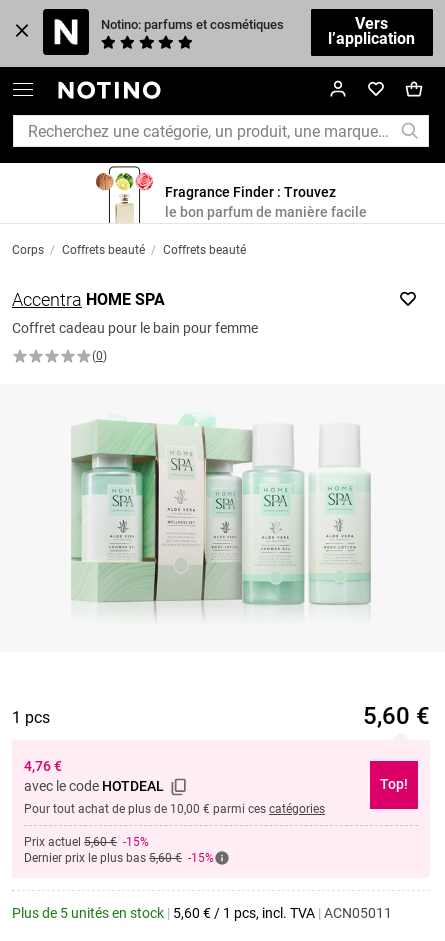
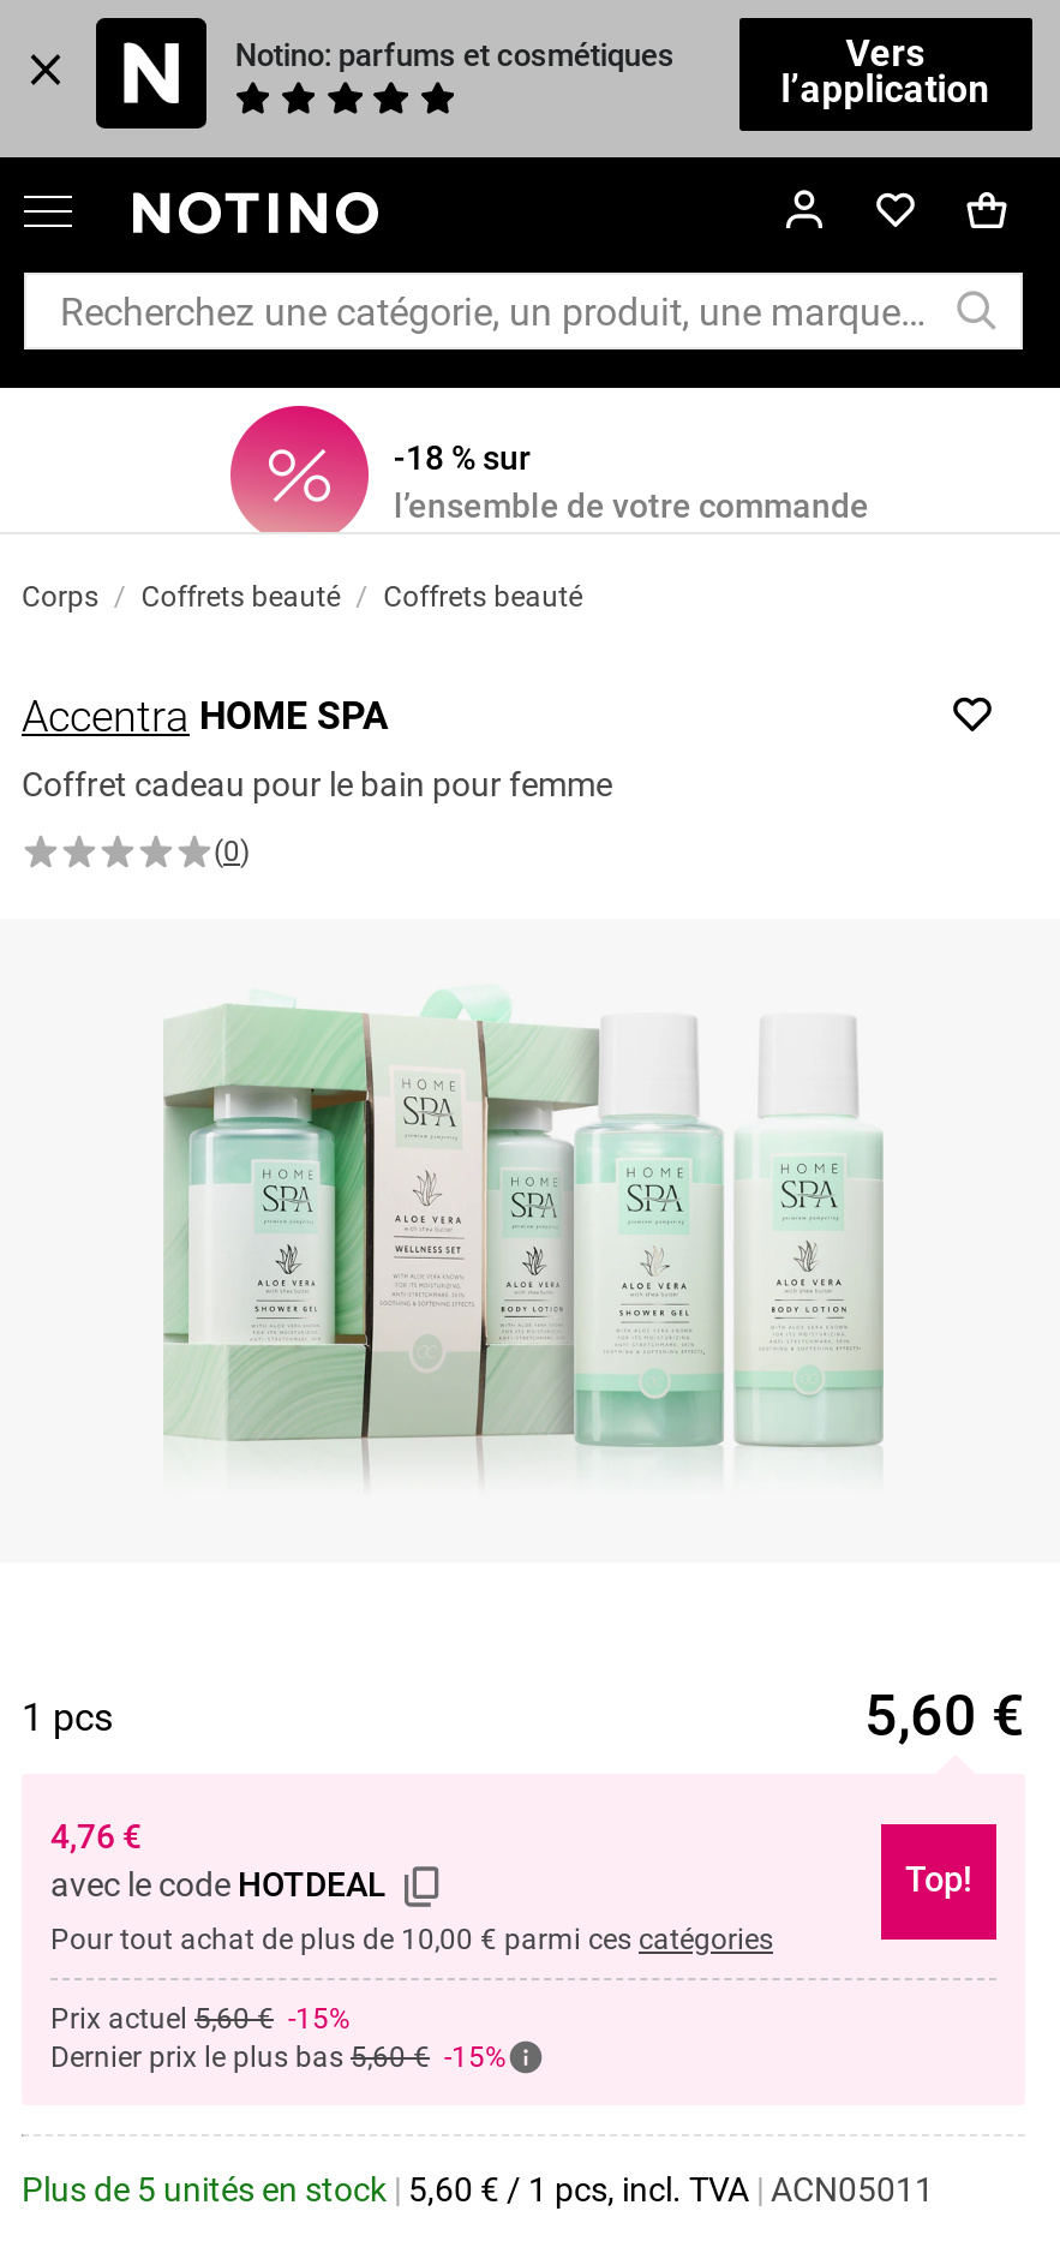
[95,166,367,223] [image] | Fragrance Finder : Trouvez | le bon parfum de manière facile -> [223,395,869,534] [image] | -18 % sur | l’ensemble de votre commande

